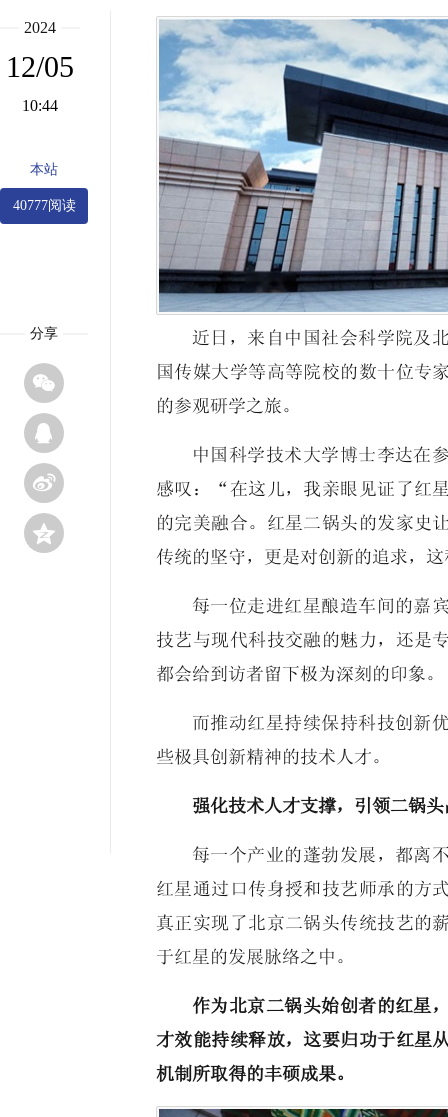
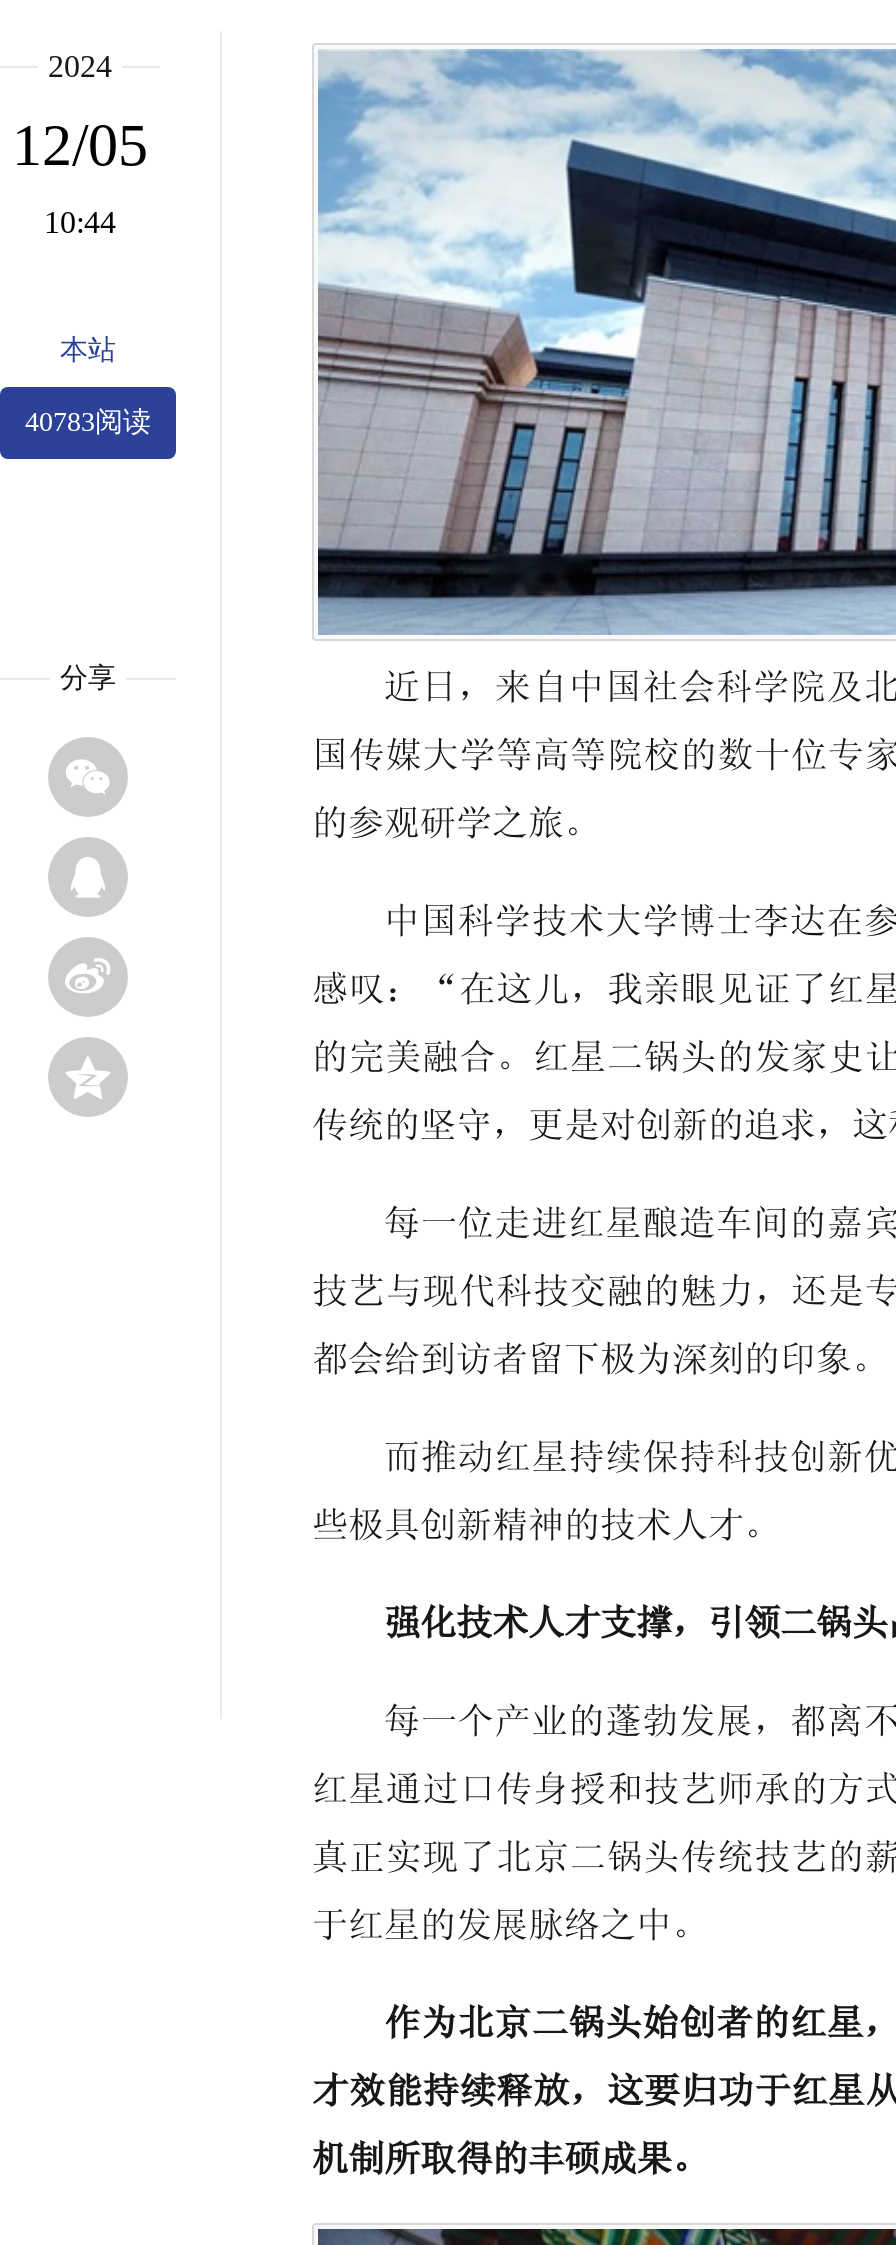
[12,198,75,213] 40777阅读 -> [25,407,151,437] 40783阅读

